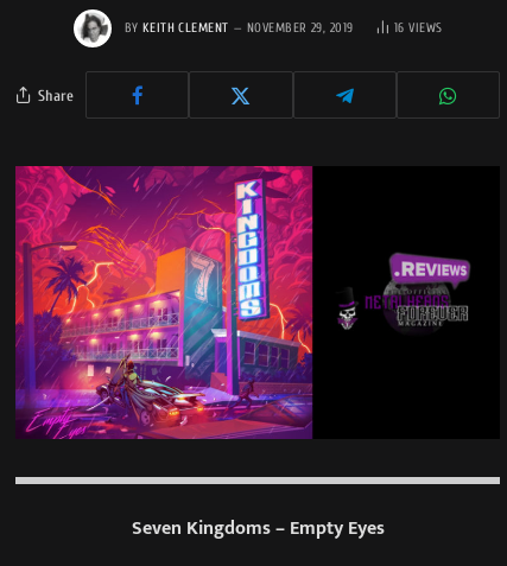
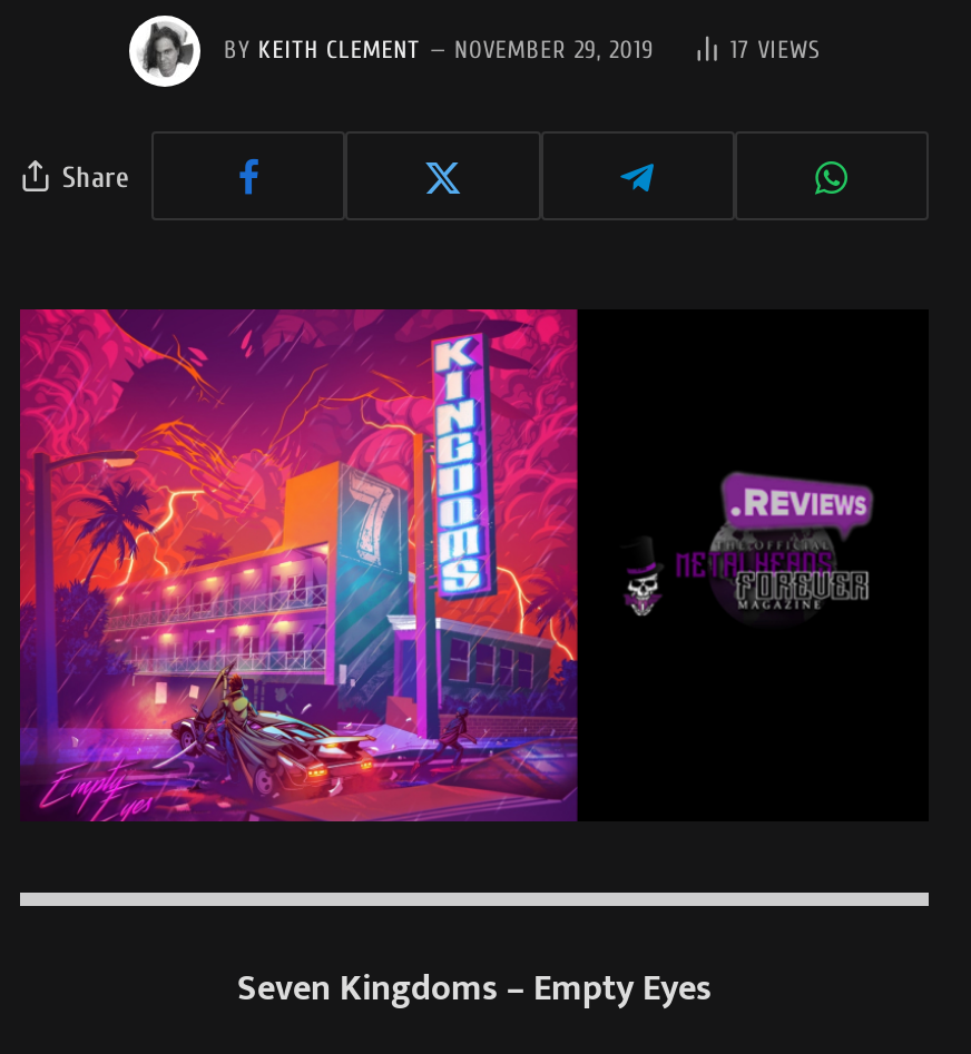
[394,20,442,35] 16 VIEWS -> [730,35,821,64] 17 VIEWS

